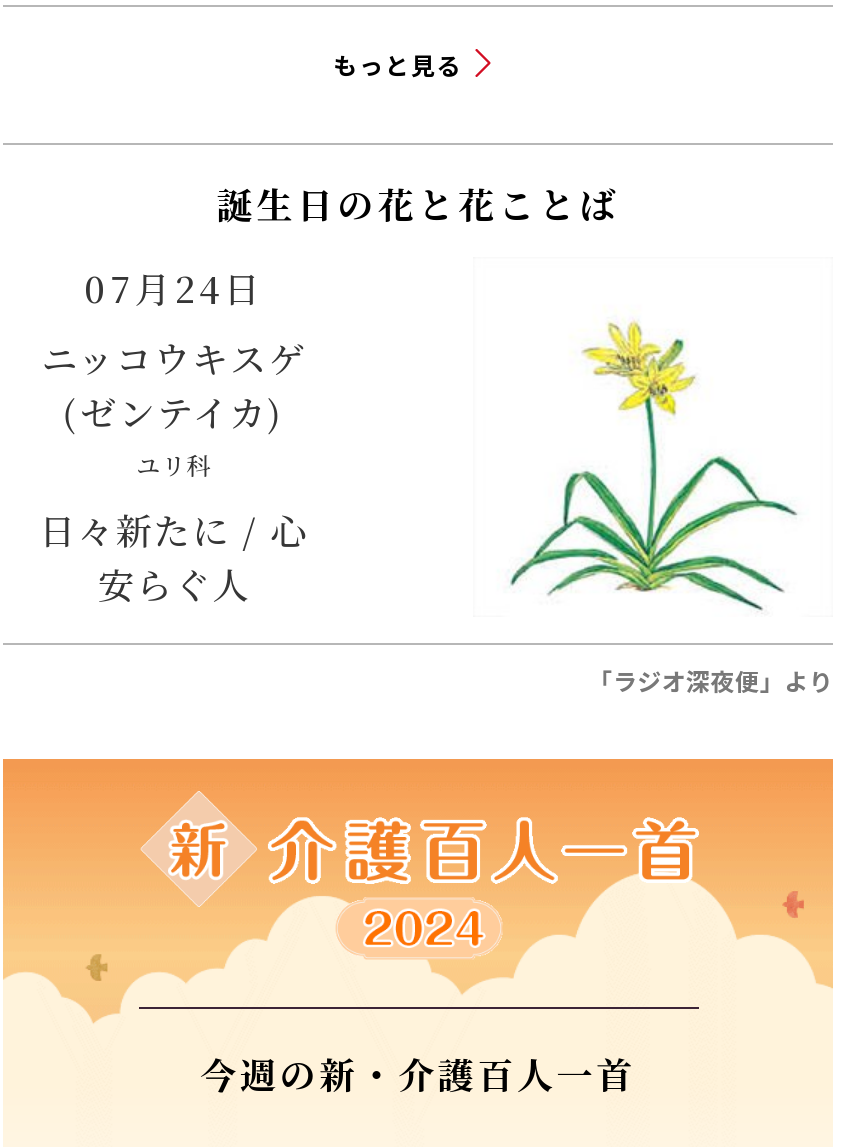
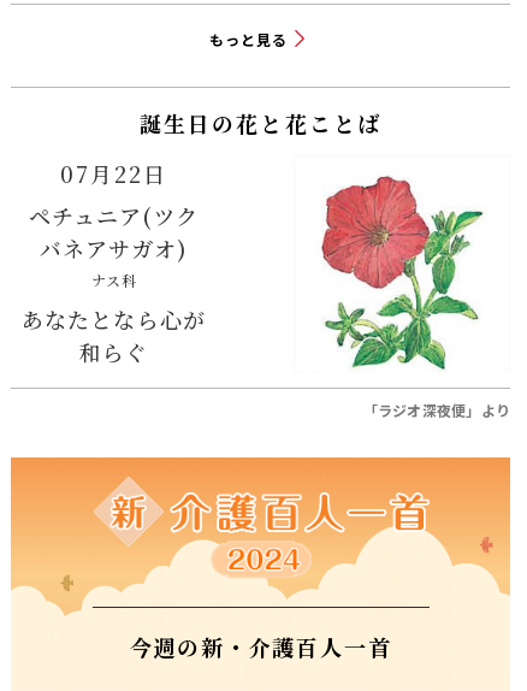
[39,261,309,609] 07月24日 | ニッコウキスゲ | (ゼンテイカ) | ユリ科 | 日々新たに / 心 | 安らぐ人 -> [22,158,206,367] 07月22日 | ペチュニア(ツク | バネアサガオ) | ナス科 | あなたとなら心が | 和らぐ
[509,291,799,613] [image] -> [316,175,487,371] [image]

